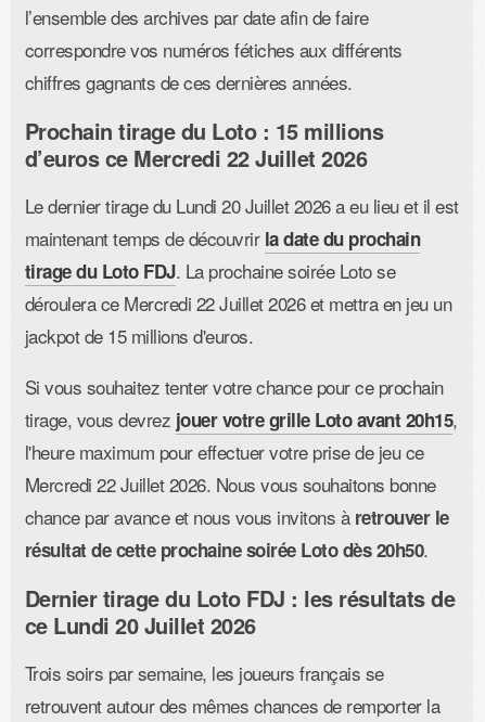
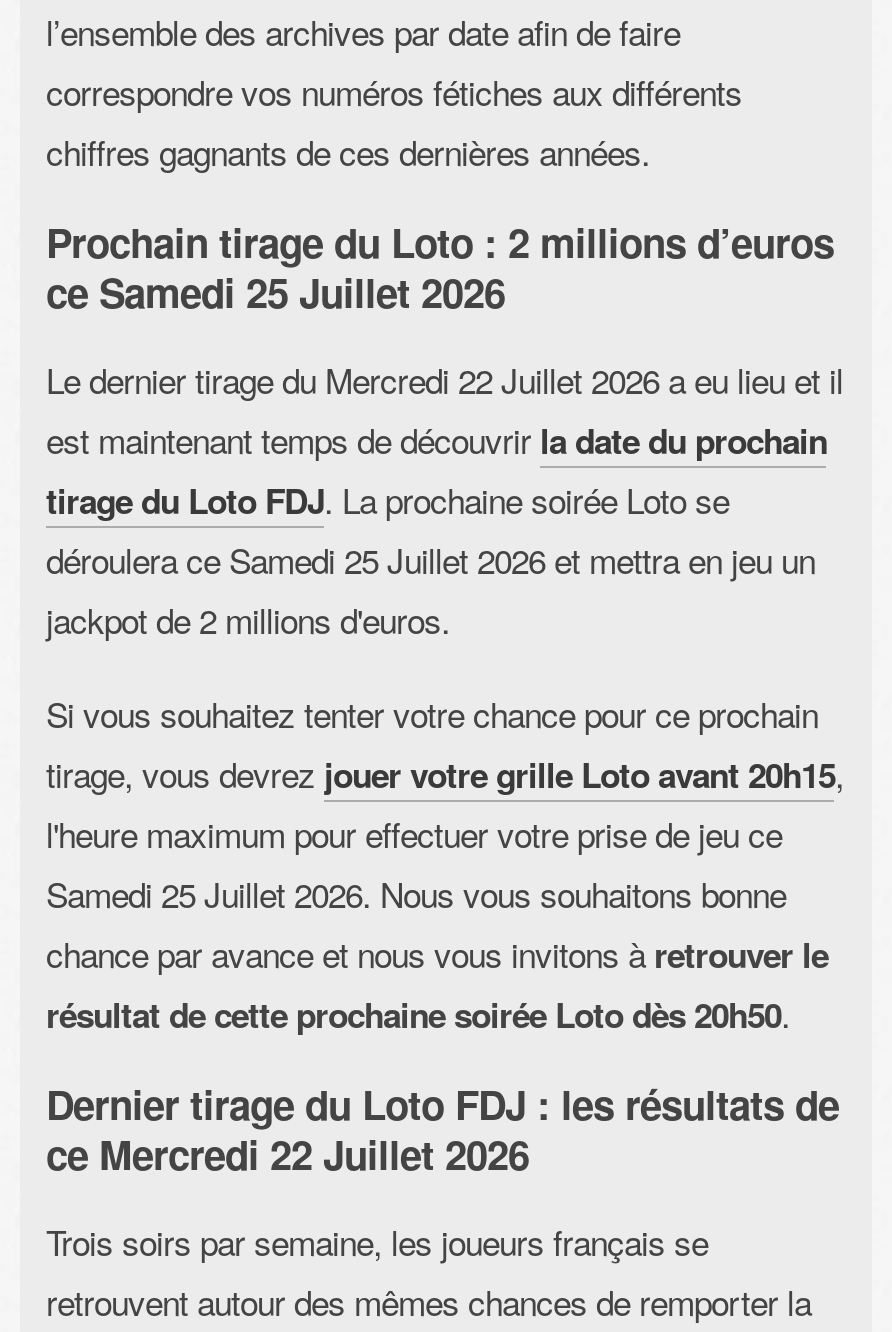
[25,115,384,173] Prochain tirage du Loto : 15 millions | d’euros ce Mercredi 22 Juillet 2026 -> [46,212,834,320] Prochain tirage du Loto : 2 millions d’euros | ce Samedi 25 Juillet 2026
[25,192,459,251] Le dernier tirage du Lundi 20 Juillet 2026 a eu lieu et il est | maintenant temps de découvrir la date du prochain -> [46,354,843,464] Le dernier tirage du Mercredi 22 Juillet 2026 a eu lieu et il | est maintenant temps de découvrir la date du prochain
[25,289,452,316] déroulera ce Mercredi 22 Juillet 2026 et mettra en jeu un -> [46,534,815,584] déroulera ce Samedi 25 Juillet 2026 et mettra en jeu un
[25,322,253,349] jackpot de 15 millions d'euros. -> [46,594,450,644] jackpot de 2 millions d'euros.
[25,470,436,497] Mercredi 22 Juillet 2026. Nous vous souhaitons bonne -> [46,868,786,918] Samedi 25 Juillet 2026. Nous vous souhaitons bonne
[25,609,256,641] ce Lundi 20 Juillet 2026 -> [46,1124,529,1182] ce Mercredi 22 Juillet 2026

